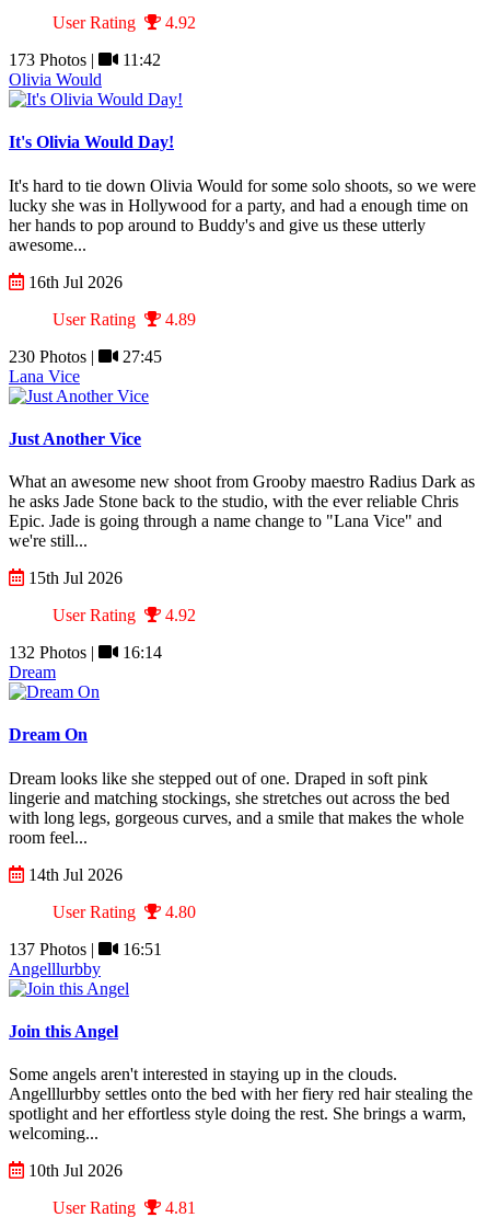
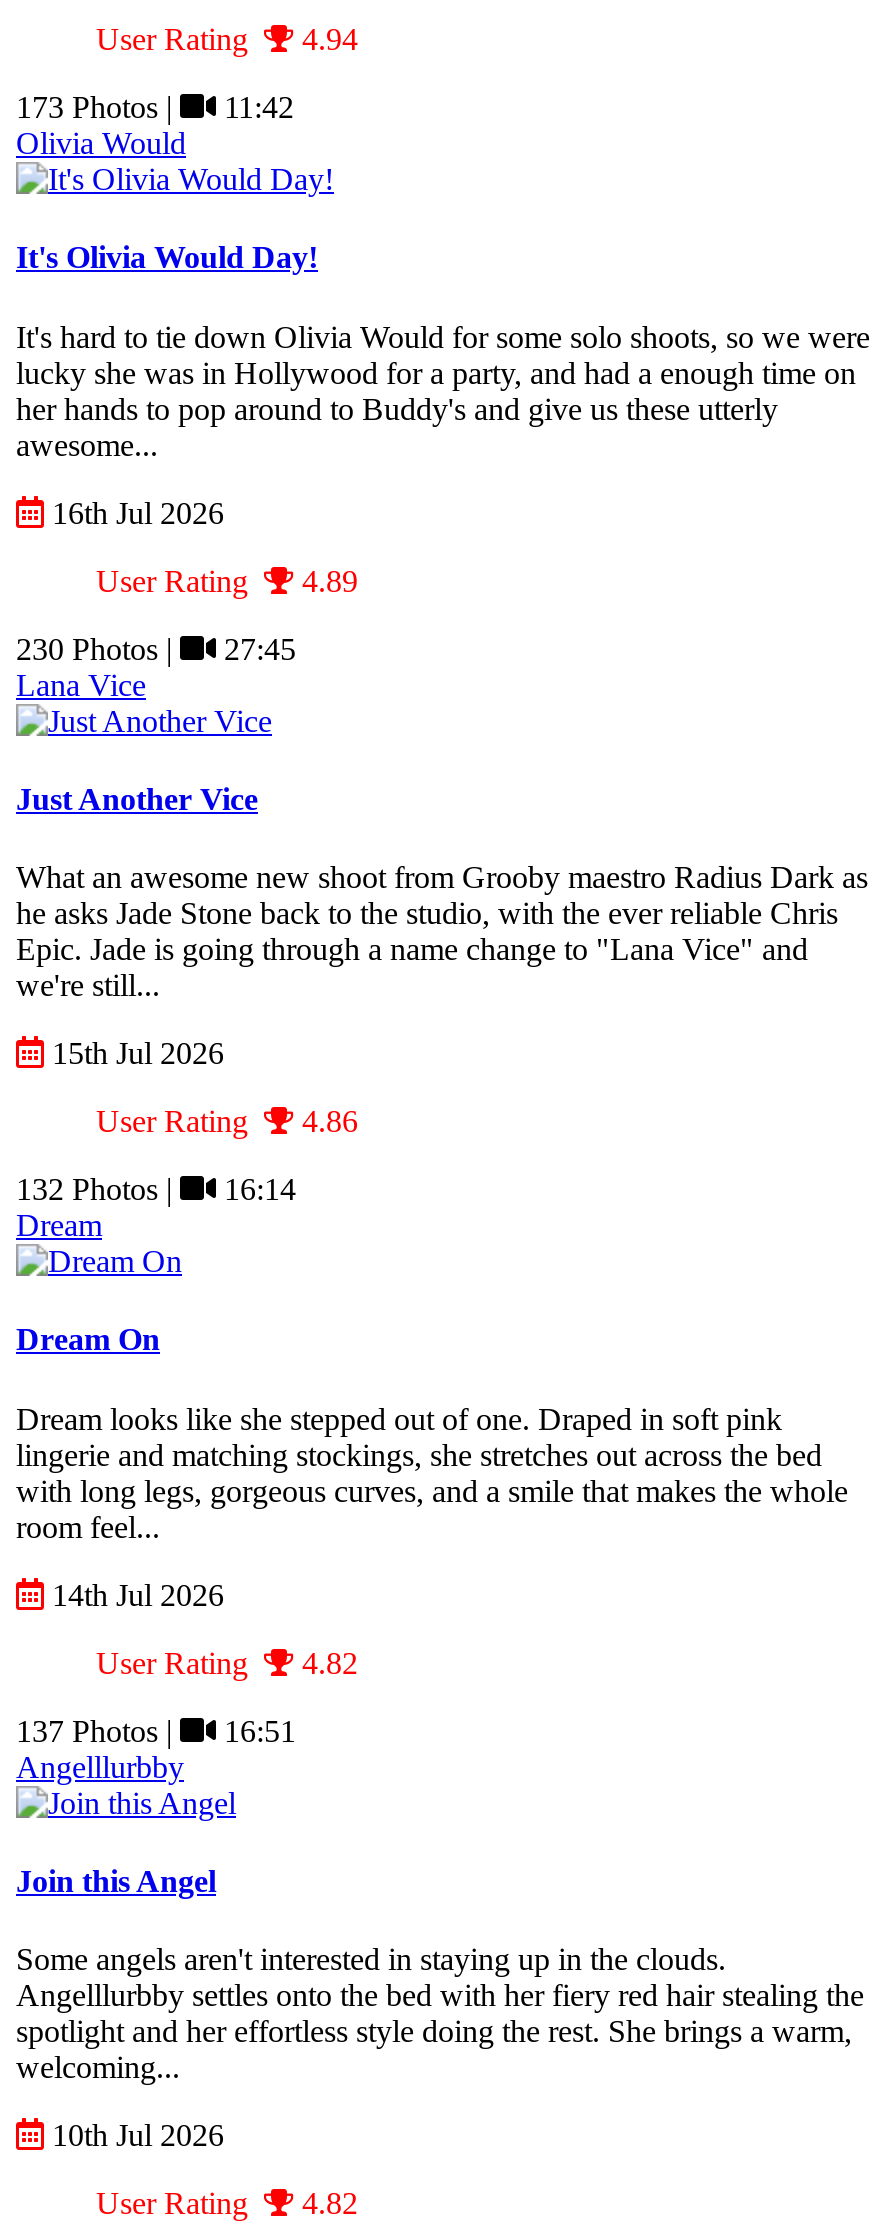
[53,13,196,32] User Rating 4.92 -> [96,22,358,56] User Rating 4.94
[53,606,196,624] User Rating 4.92 -> [96,1104,358,1138] User Rating 4.86
[53,902,196,921] User Rating 4.80 -> [96,1645,358,1679] User Rating 4.82
[53,1199,196,1217] User Rating 4.81 -> [96,2186,358,2220] User Rating 4.82

